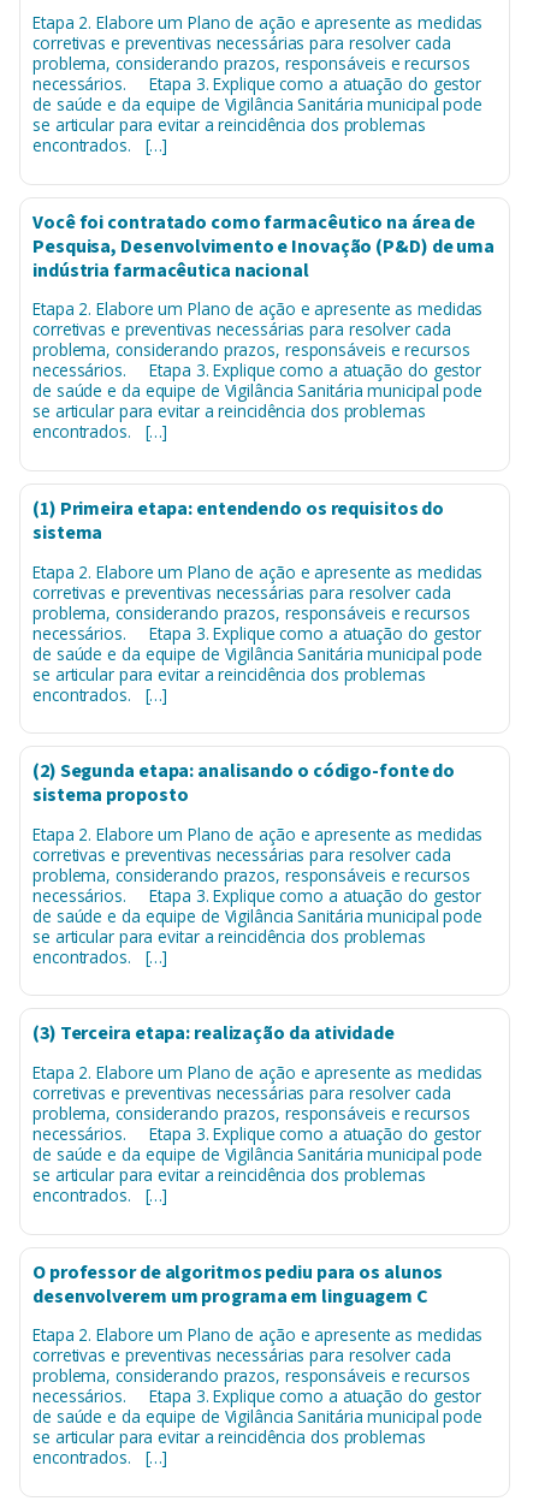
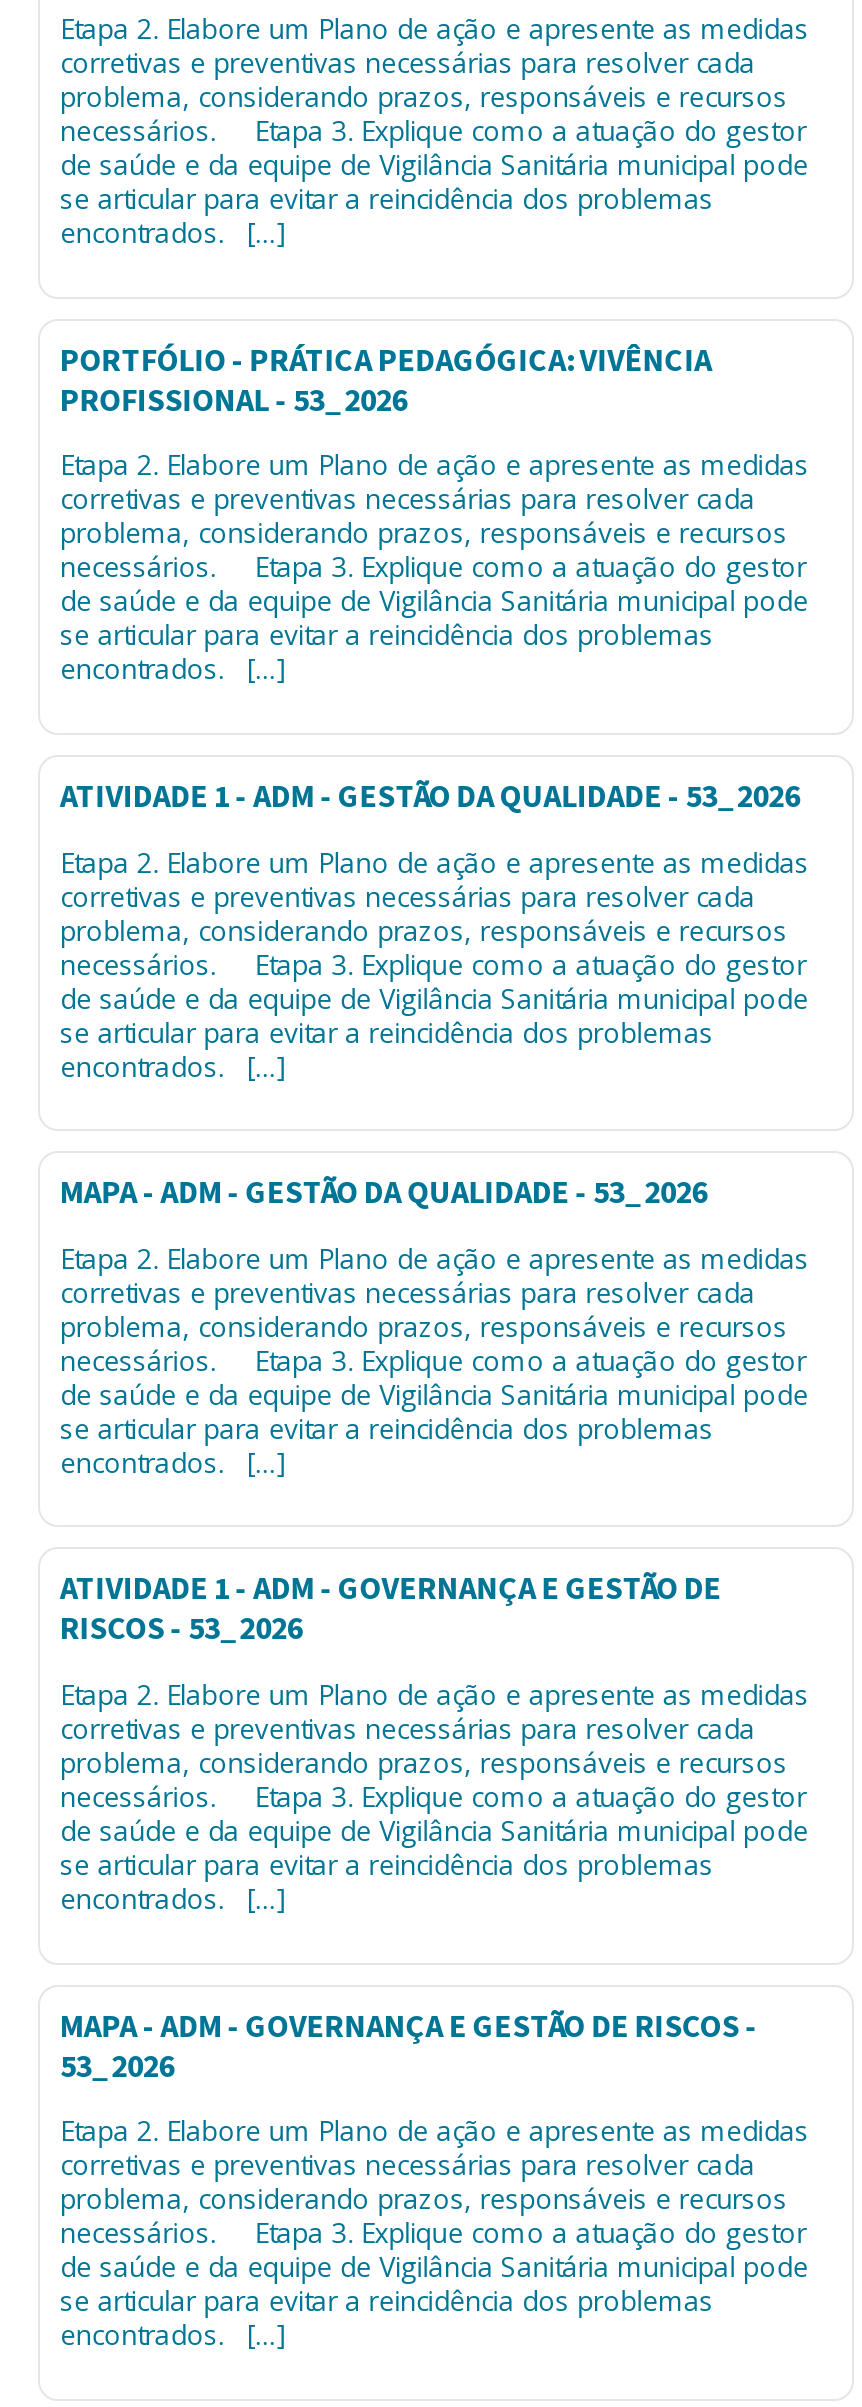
[32,209,495,284] Você foi contratado como farmacêutico na área de | Pesquisa, Desenvolvimento e Inovação (P&D) de uma | indústria farmacêutica nacional -> [60,339,712,423] PORTFÓLIO - PRÁTICA PEDAGÓGICA: VIVÊNCIA | PROFISSIONAL - 53_2026
[32,496,444,546] (1) Primeira etapa: entendendo os requisitos do | sistema -> [60,775,806,819] ATIVIDADE 1 - ADM - GESTÃO DA QUALIDADE - 53_2026
[32,758,455,808] (2) Segunda etapa: analisando o código-fonte do | sistema proposto -> [60,1171,713,1215] MAPA - ADM - GESTÃO DA QUALIDADE - 53_2026
moved [32,822,483,968] -> [60,1239,809,1481]: Etapa 2. Elabore um Plano de ação e apresente as medidas | corretivas e preventivas necessárias para resolver cada | problema, considerando prazos, responsáveis e recursos | necessários. Etapa 3. Explique como a atuação do gestor | de saúde e da equipe de Vigilância Sanitária municipal pode | se articular para evitar a reincidência dos problemas | encontrados. […]
[32,1020,394,1047] (3) Terceira etapa: realização da atividade -> [60,1568,722,1652] ATIVIDADE 1 - ADM - GOVERNANÇA E GESTÃO DE | RISCOS - 53_2026
[32,1259,443,1309] O professor de algoritmos pediu para os alunos | desenvolverem um programa em linguagem C -> [60,2004,757,2088] MAPA - ADM - GOVERNANÇA E GESTÃO DE RISCOS - | 53_2026

